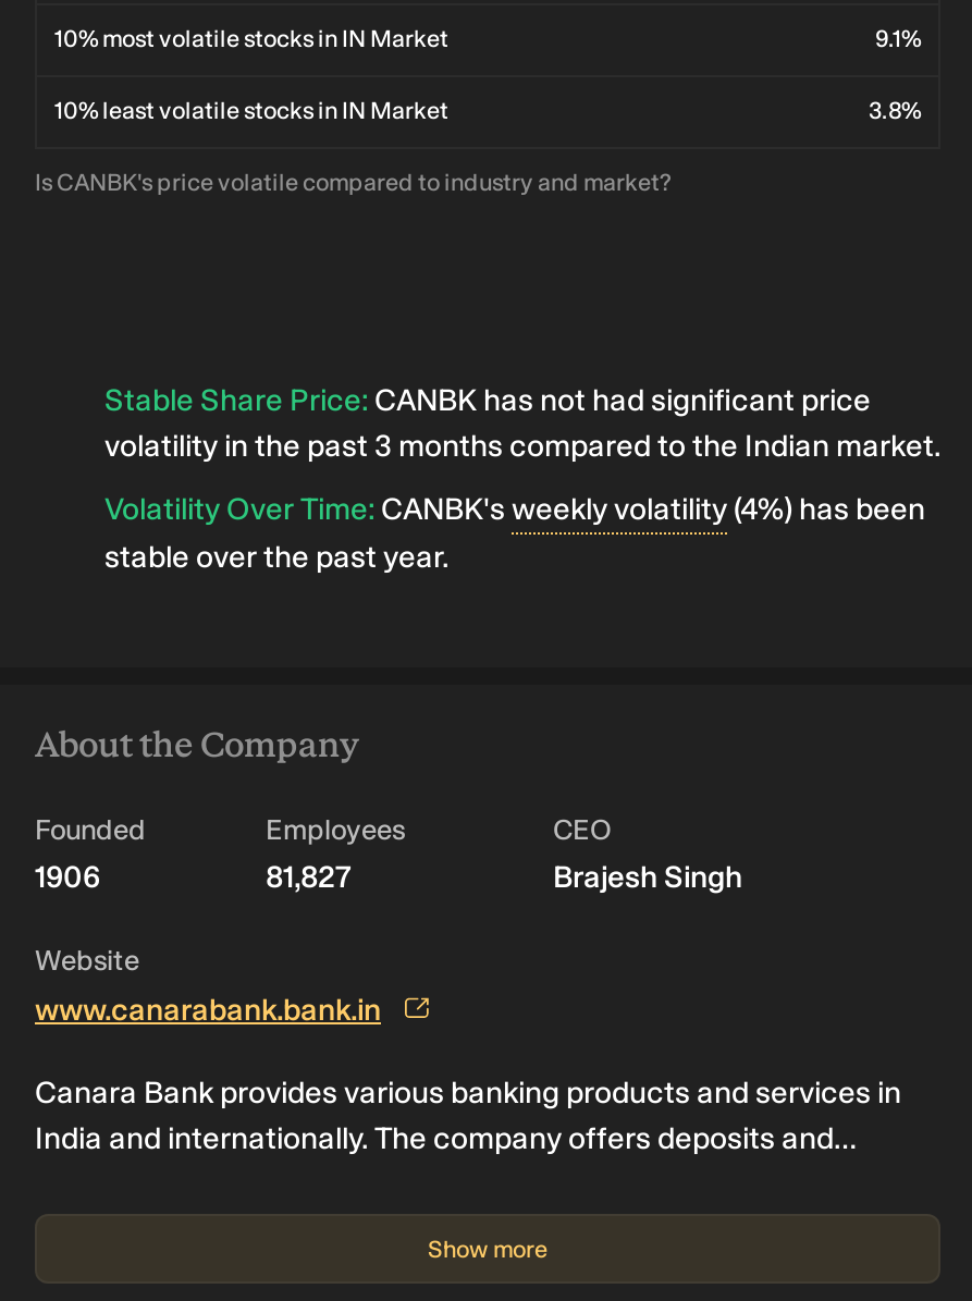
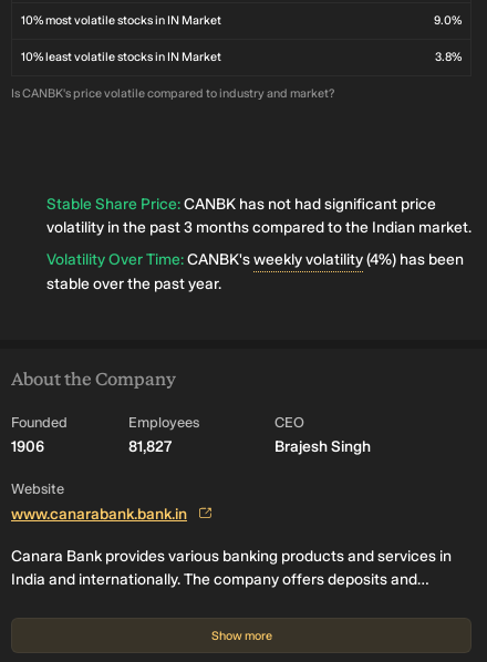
[875,25,921,54] 9.1% -> [434,14,462,28] 9.0%

